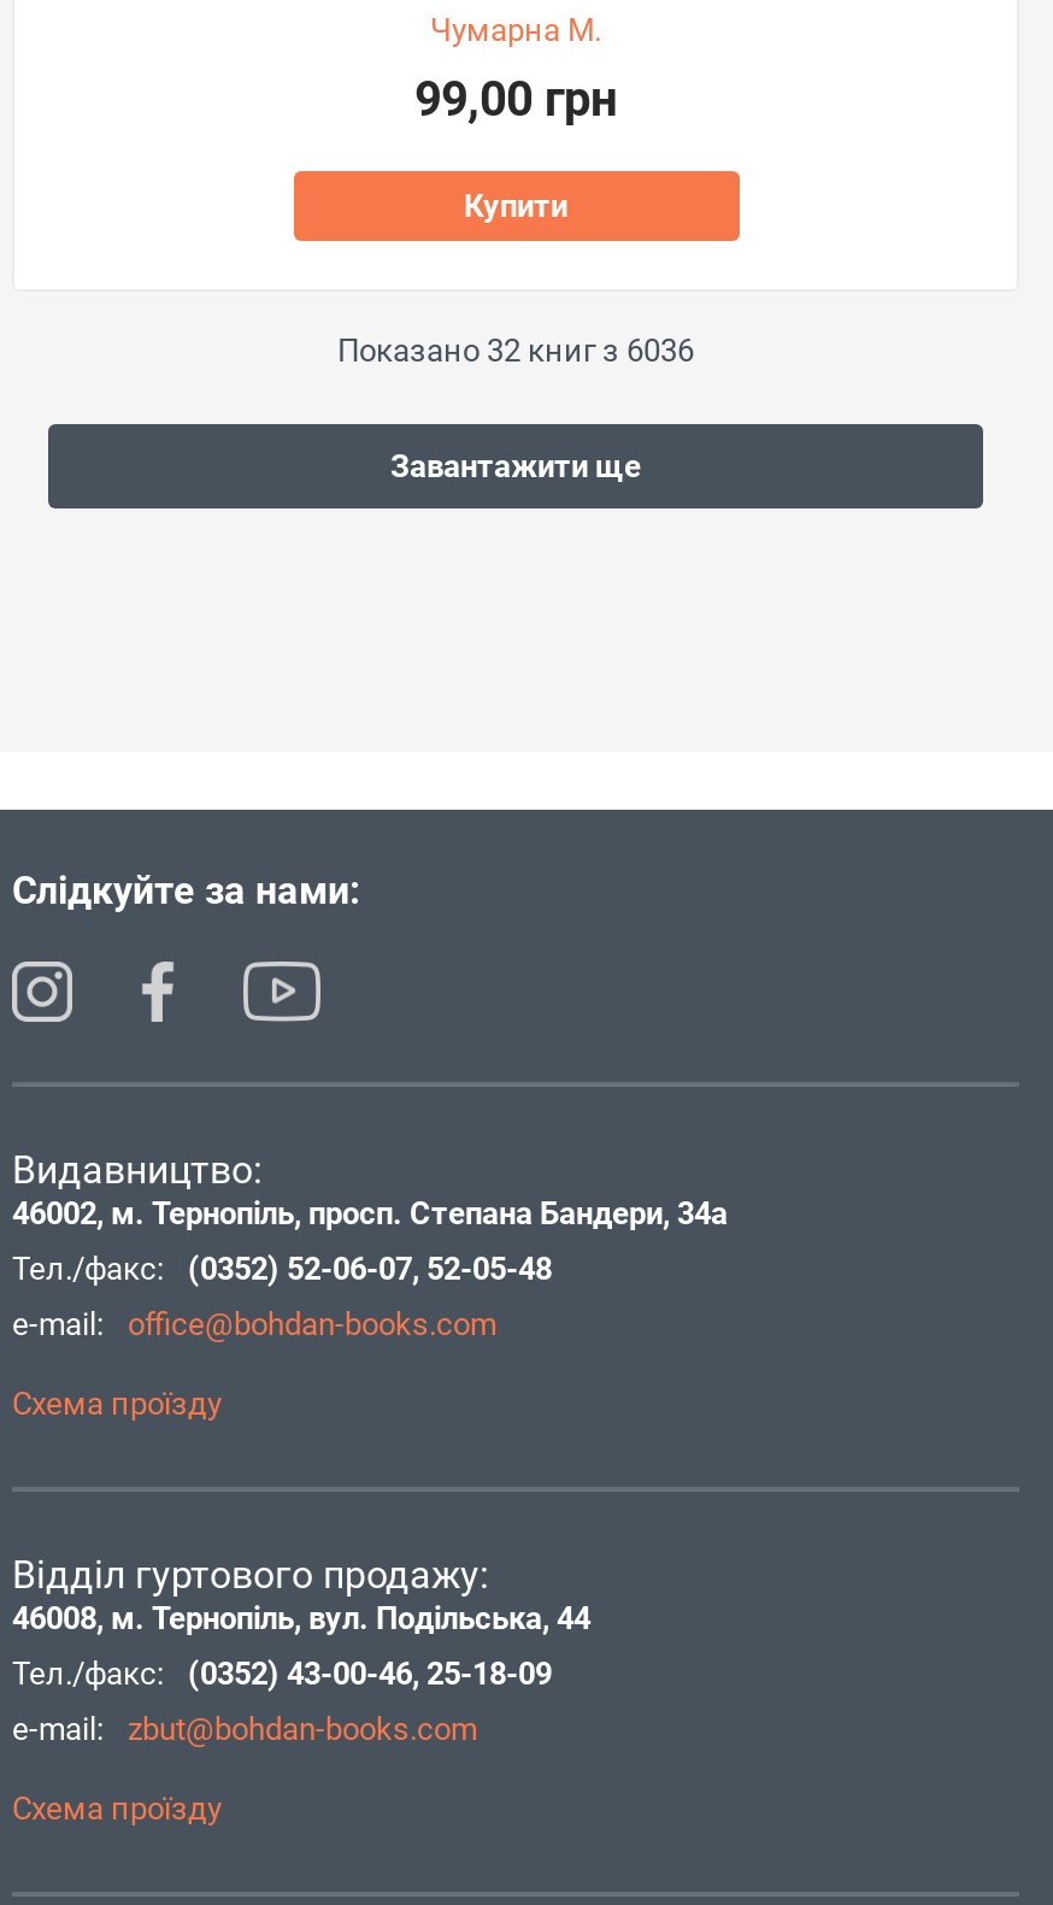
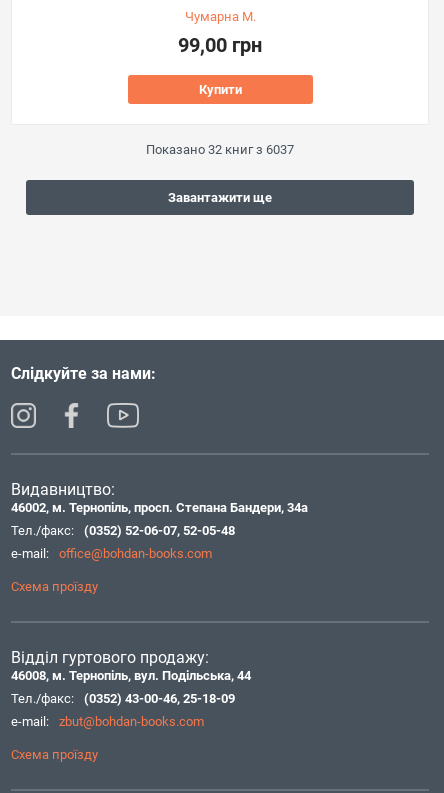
[337,333,694,369] Показано 32 книг з 6036 -> [146,142,294,157] Показано 32 книг з 6037

